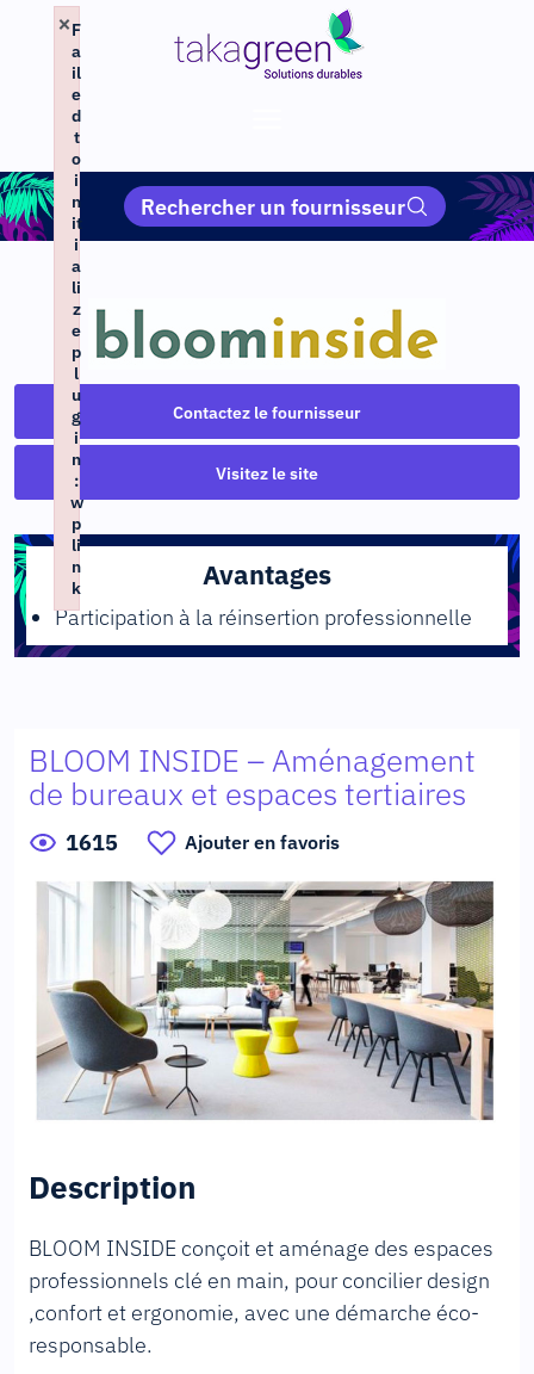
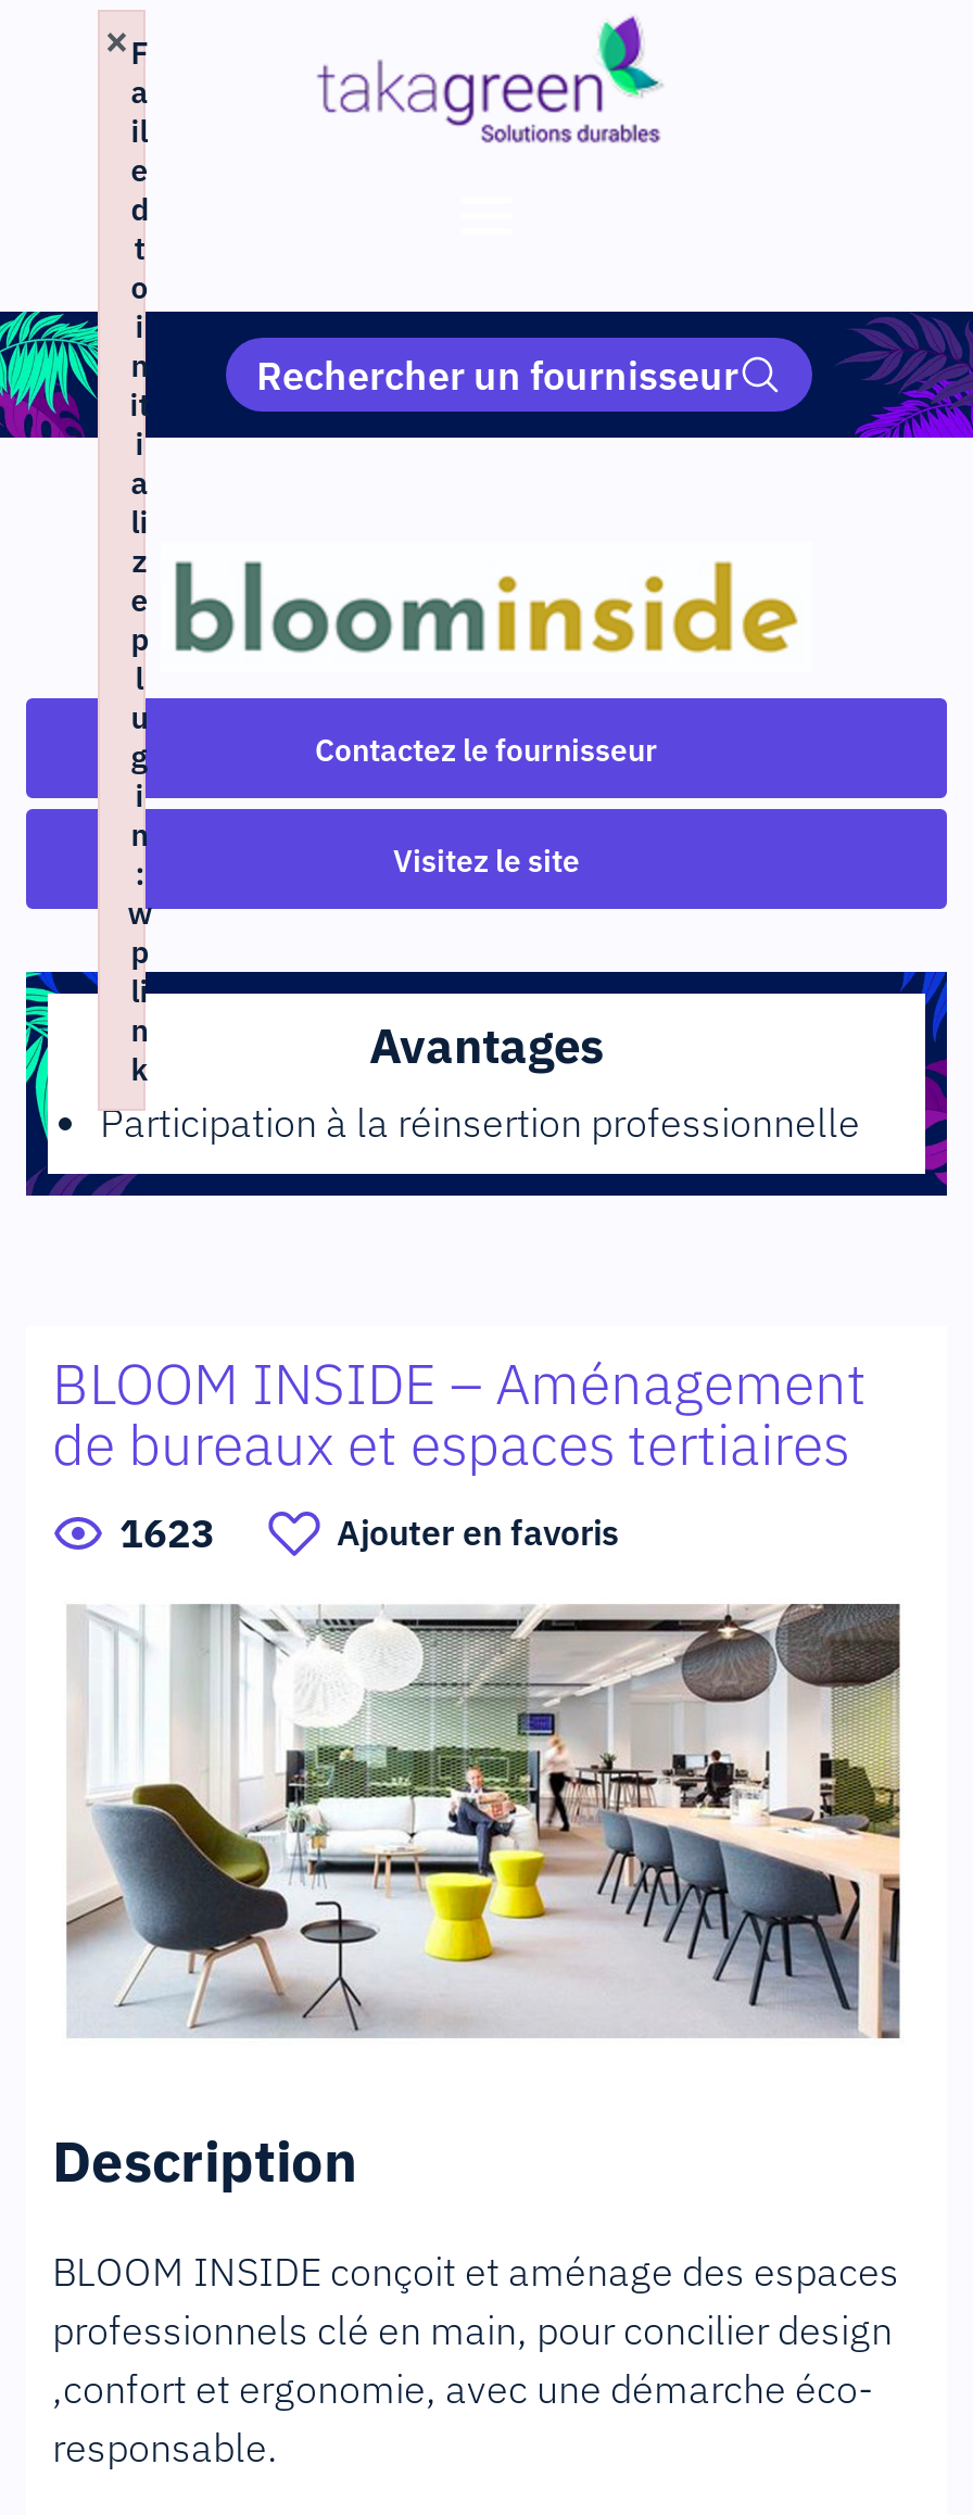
[66,828,118,856] 1615 -> [119,1507,215,1557] 1623

